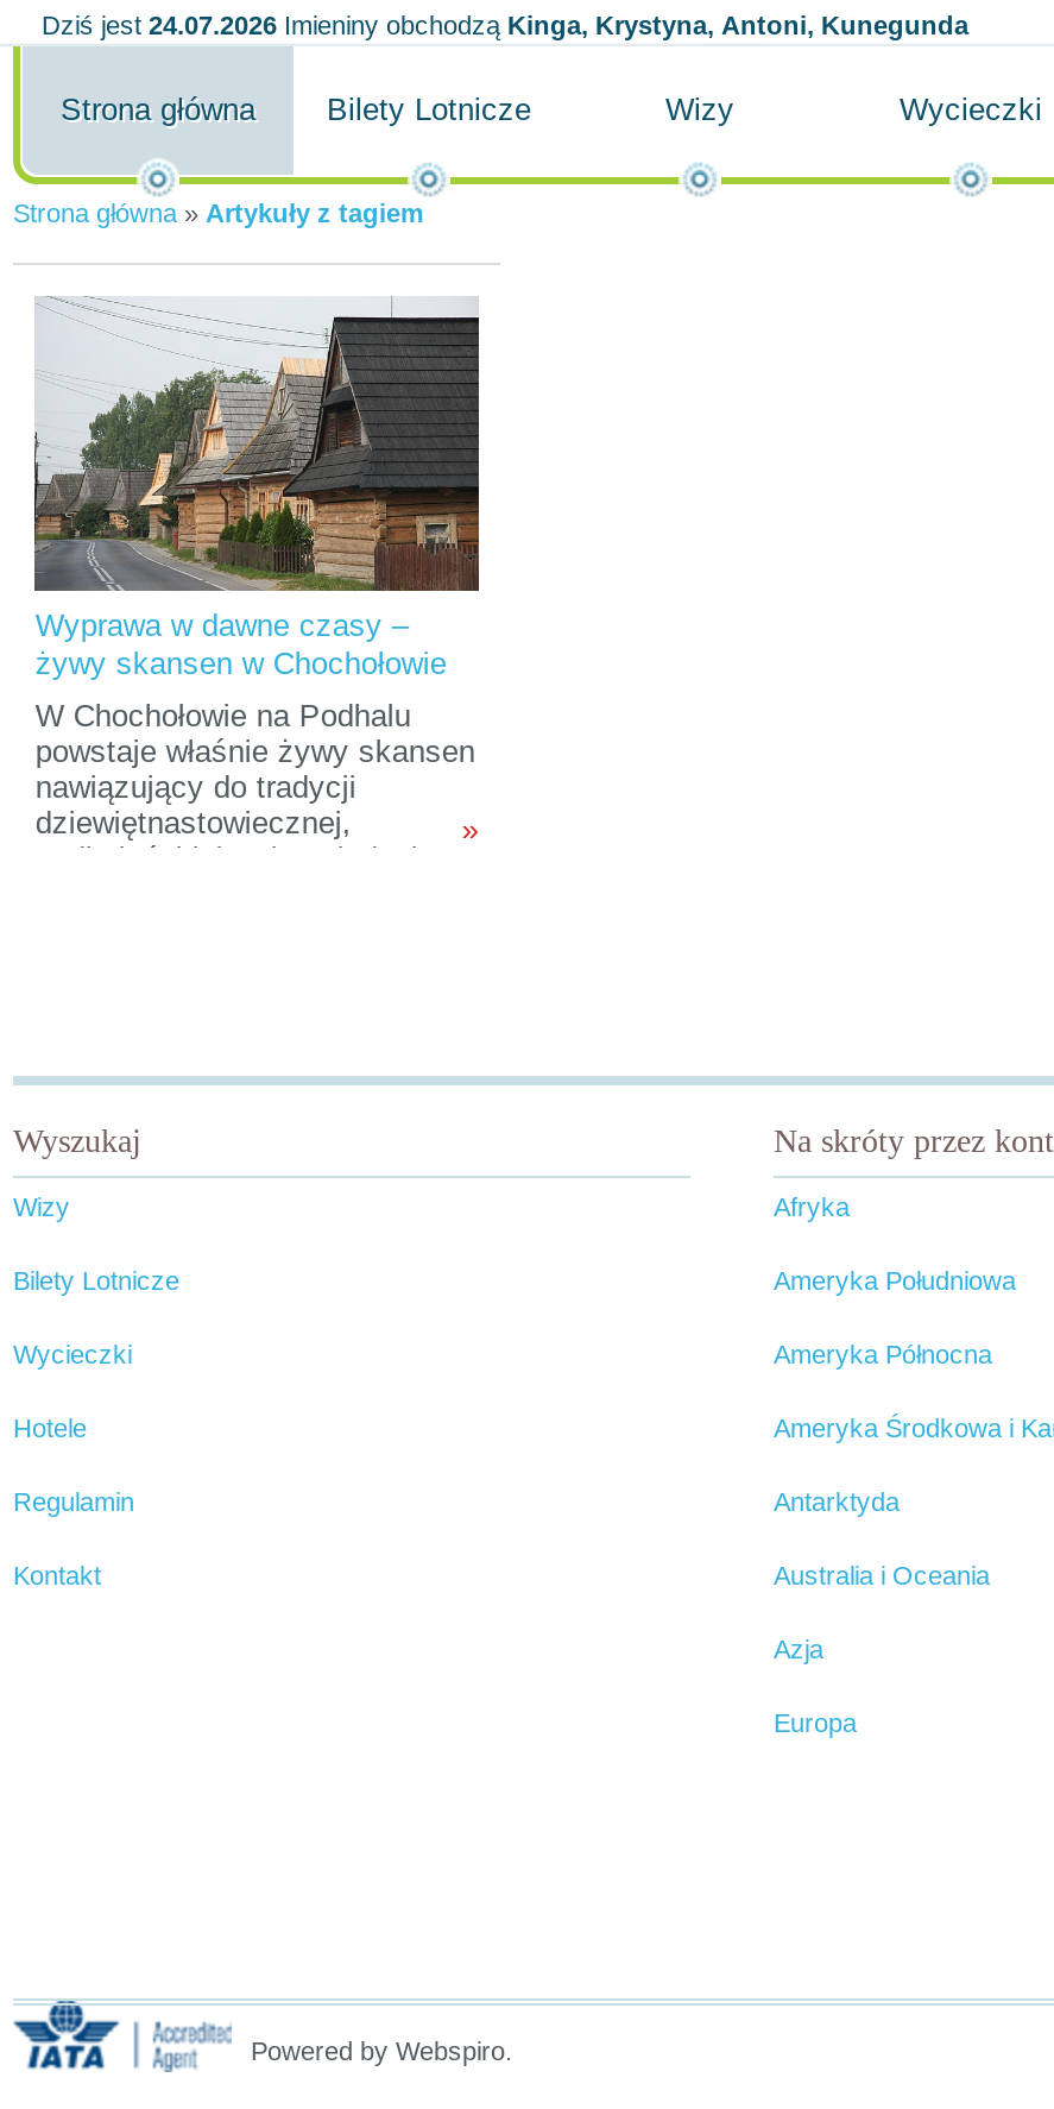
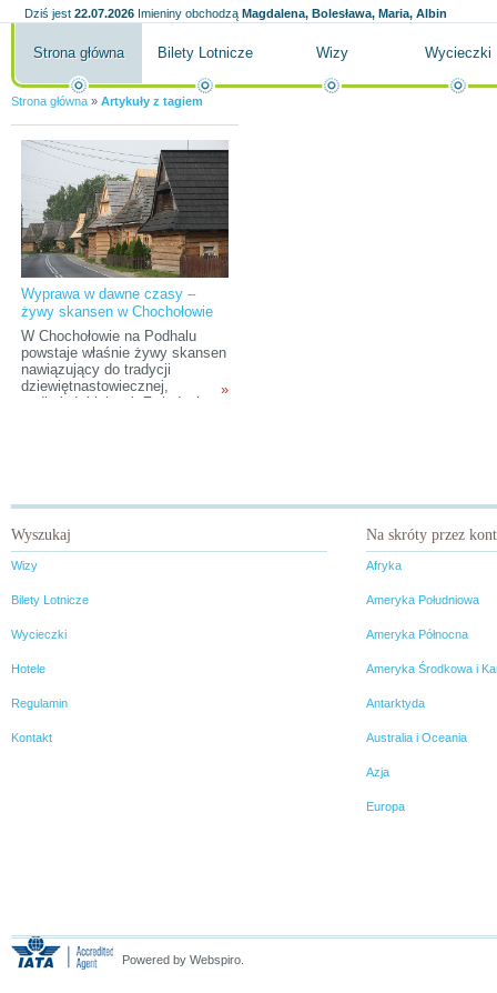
[42,11,968,39] Dziś jest 24.07.2026 Imieniny obchodzą Kinga, Krystyna, Antoni, Kunegunda -> [24,7,447,20] Dziś jest 22.07.2026 Imieniny obchodzą Magdalena, Bolesława, Maria, Albin

